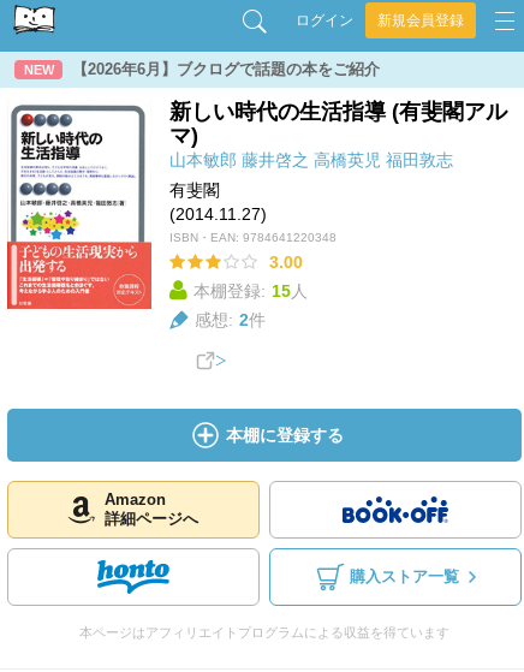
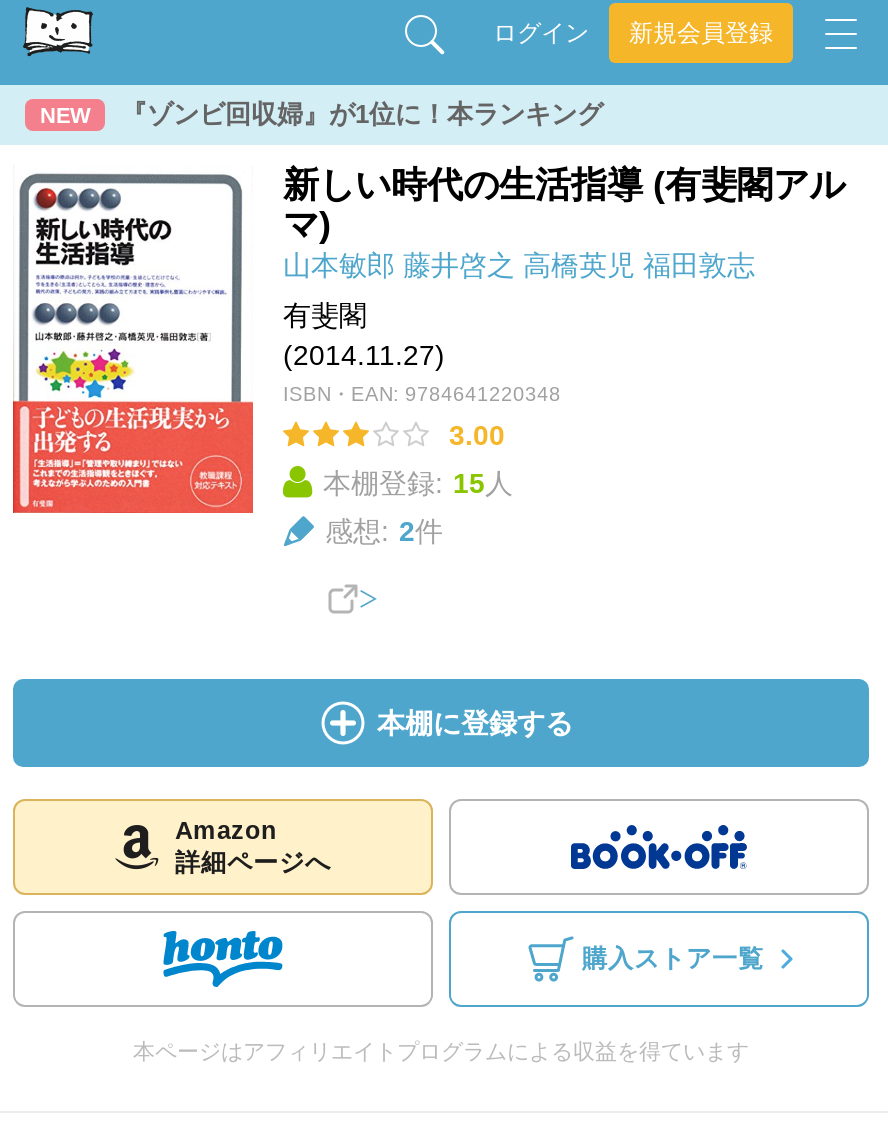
[72,60,380,78] 【2026年6月】ブクログで話題の本をご紹介 -> [121,99,603,129] 『ゾンビ回収婦』が1位に！本ランキング

